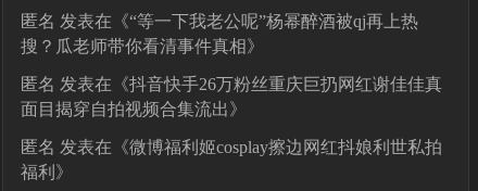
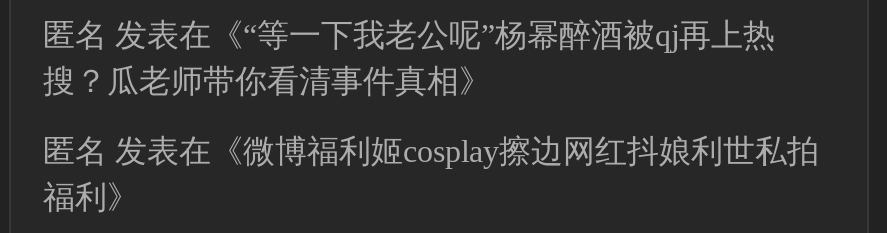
[21,75,442,119] 匿名发表在《抖音快手26万粉丝重庆巨扔网红谢佳佳真 | 面目揭穿自拍视频合集流出》 -> none

